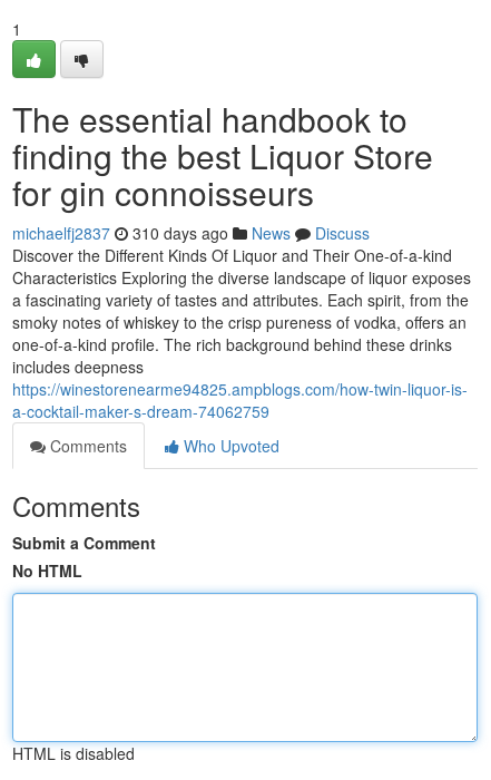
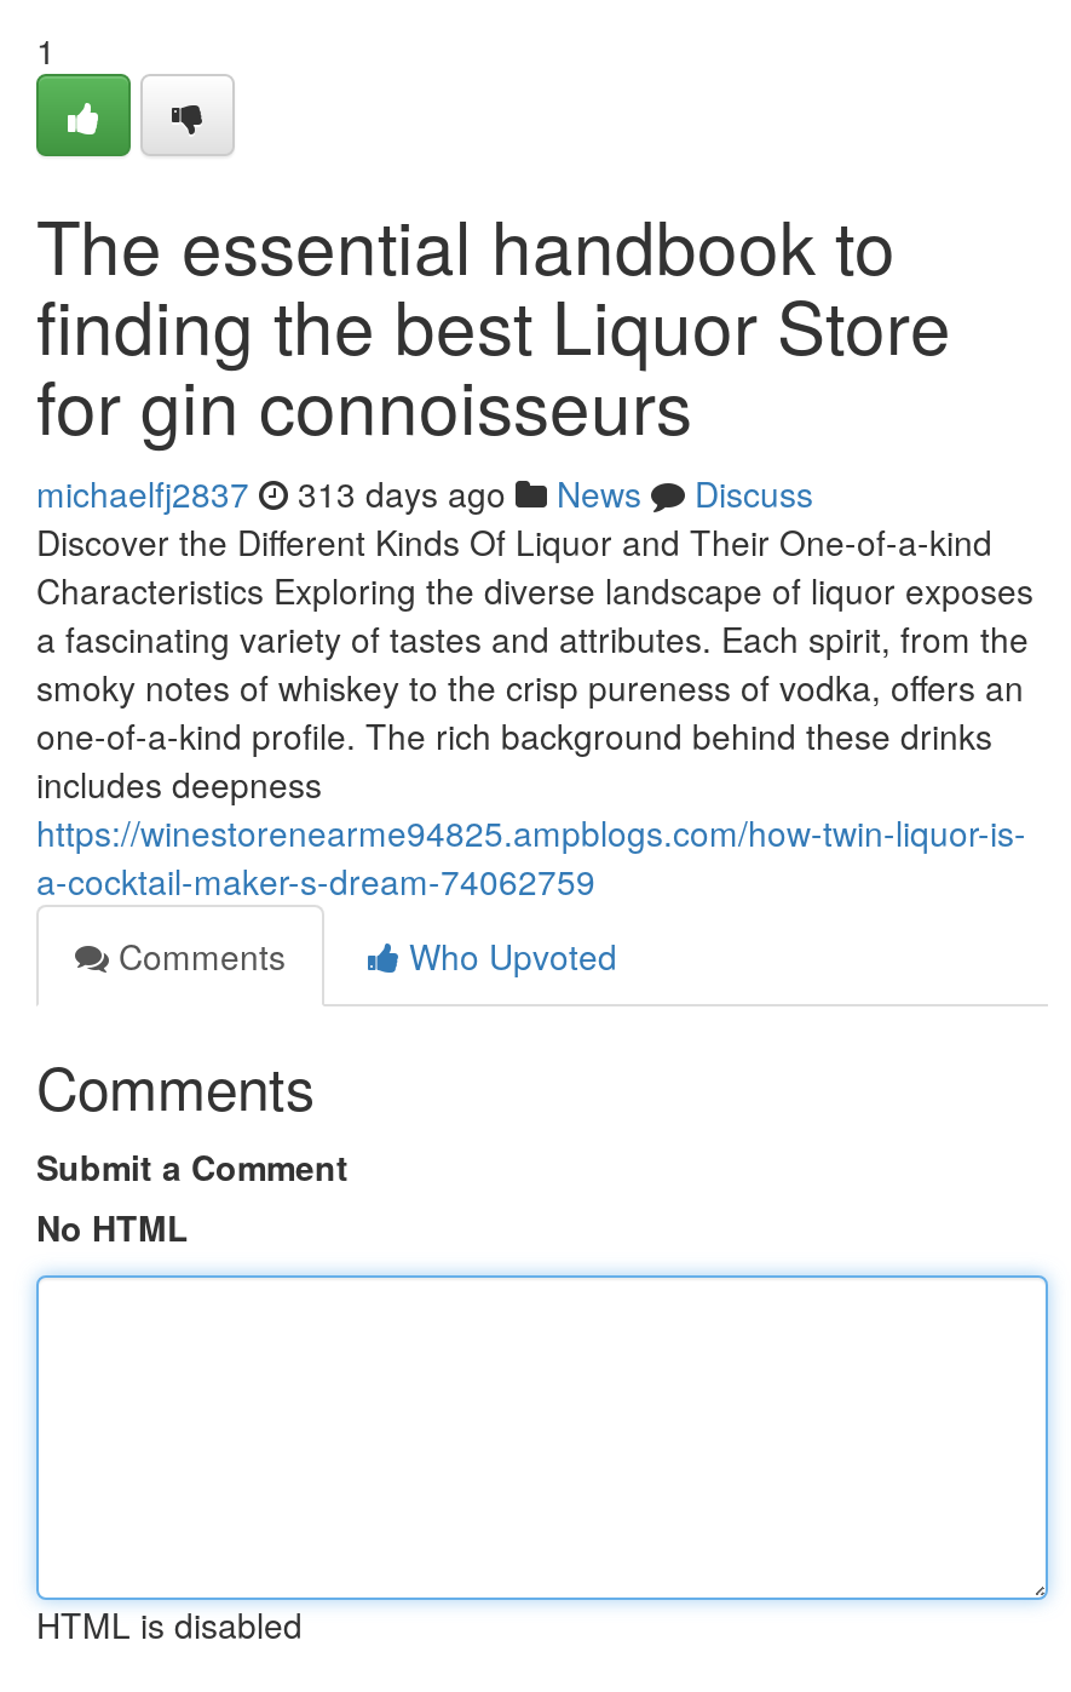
[12,222,370,244] michaelfj2837 310 days ago News Discuss -> [36,469,813,517] michaelfj2837 313 days ago News Discuss

